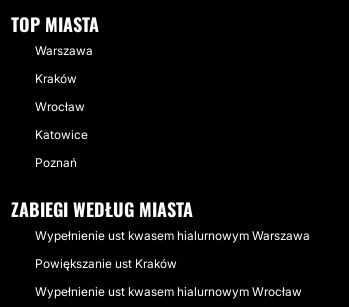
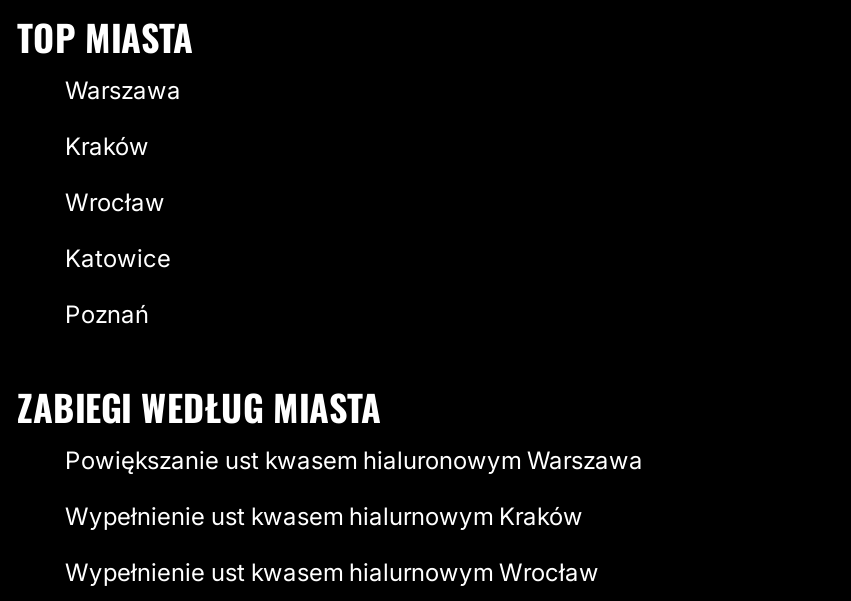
[35,228,310,243] Wypełnienie ust kwasem hialurnowym Warszawa -> [65,445,643,475] Powiększanie ust kwasem hialuronowym Warszawa
[35,256,177,271] Powiększanie ust Kraków -> [65,501,583,531] Wypełnienie ust kwasem hialurnowym Kraków

